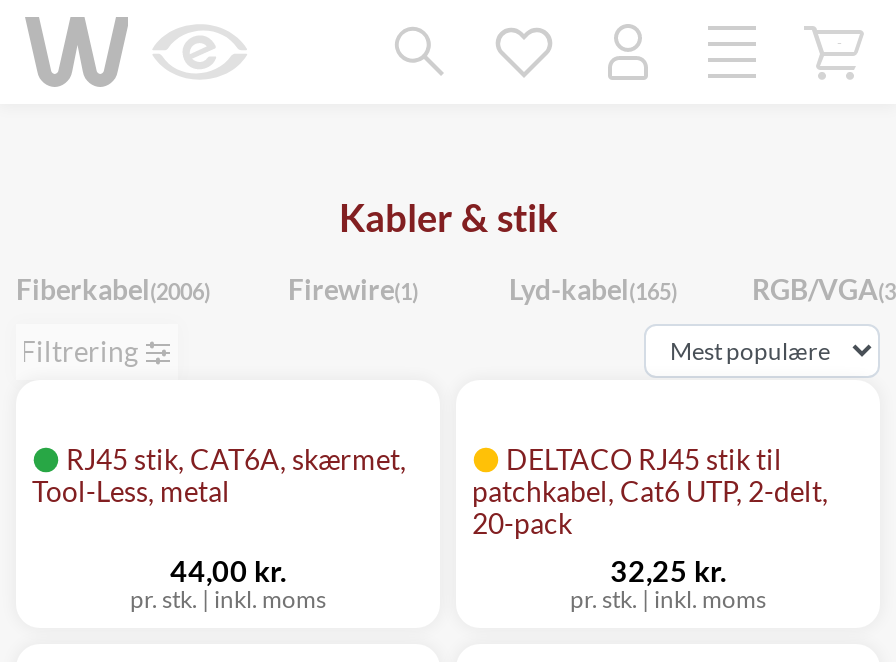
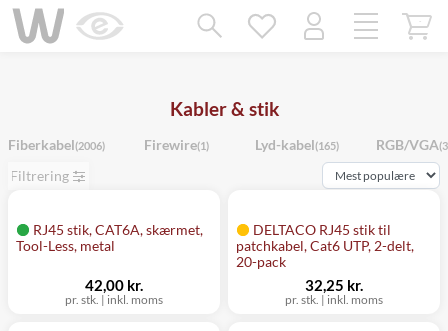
[170,552,286,588] 44,00 kr. -> [85,276,143,294] 42,00 kr.

